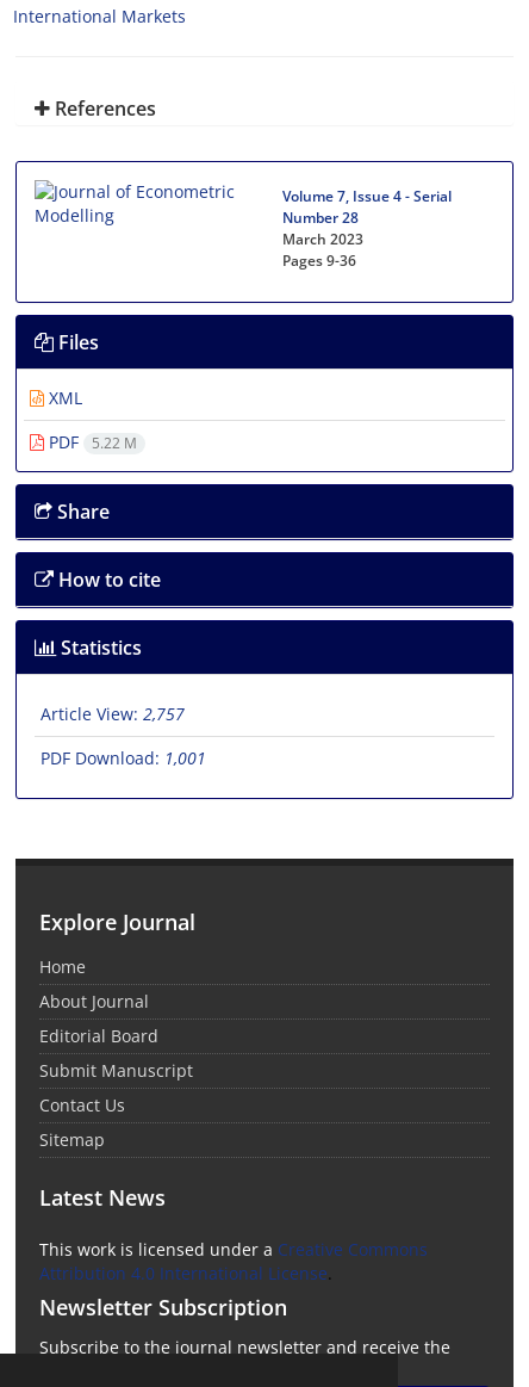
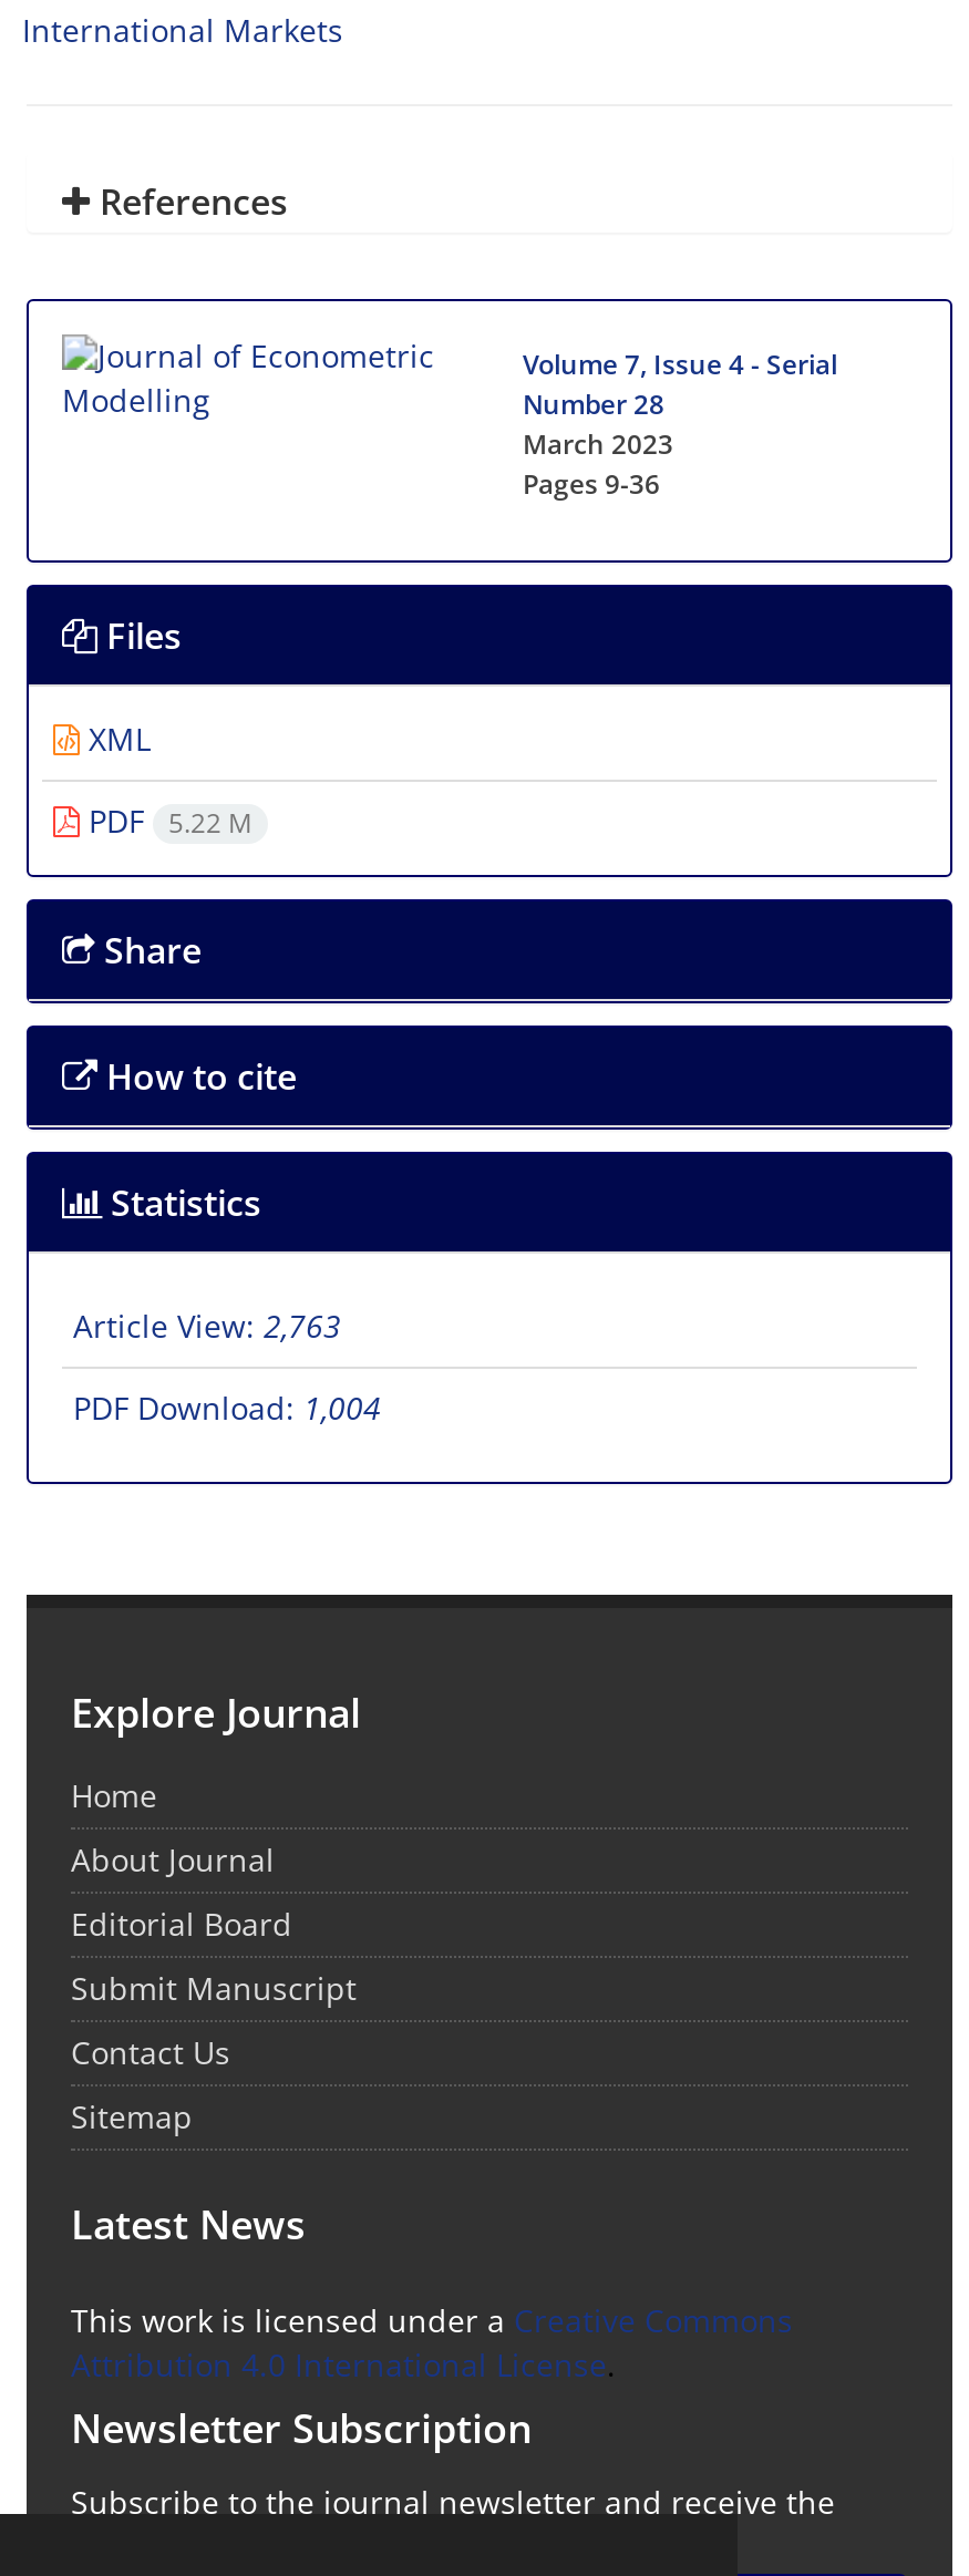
[41,703,185,725] Article View: 2,757 -> [73,1305,341,1347] Article View: 2,763
[41,747,206,769] PDF Download: 1,001 -> [73,1387,381,1429] PDF Download: 1,004

